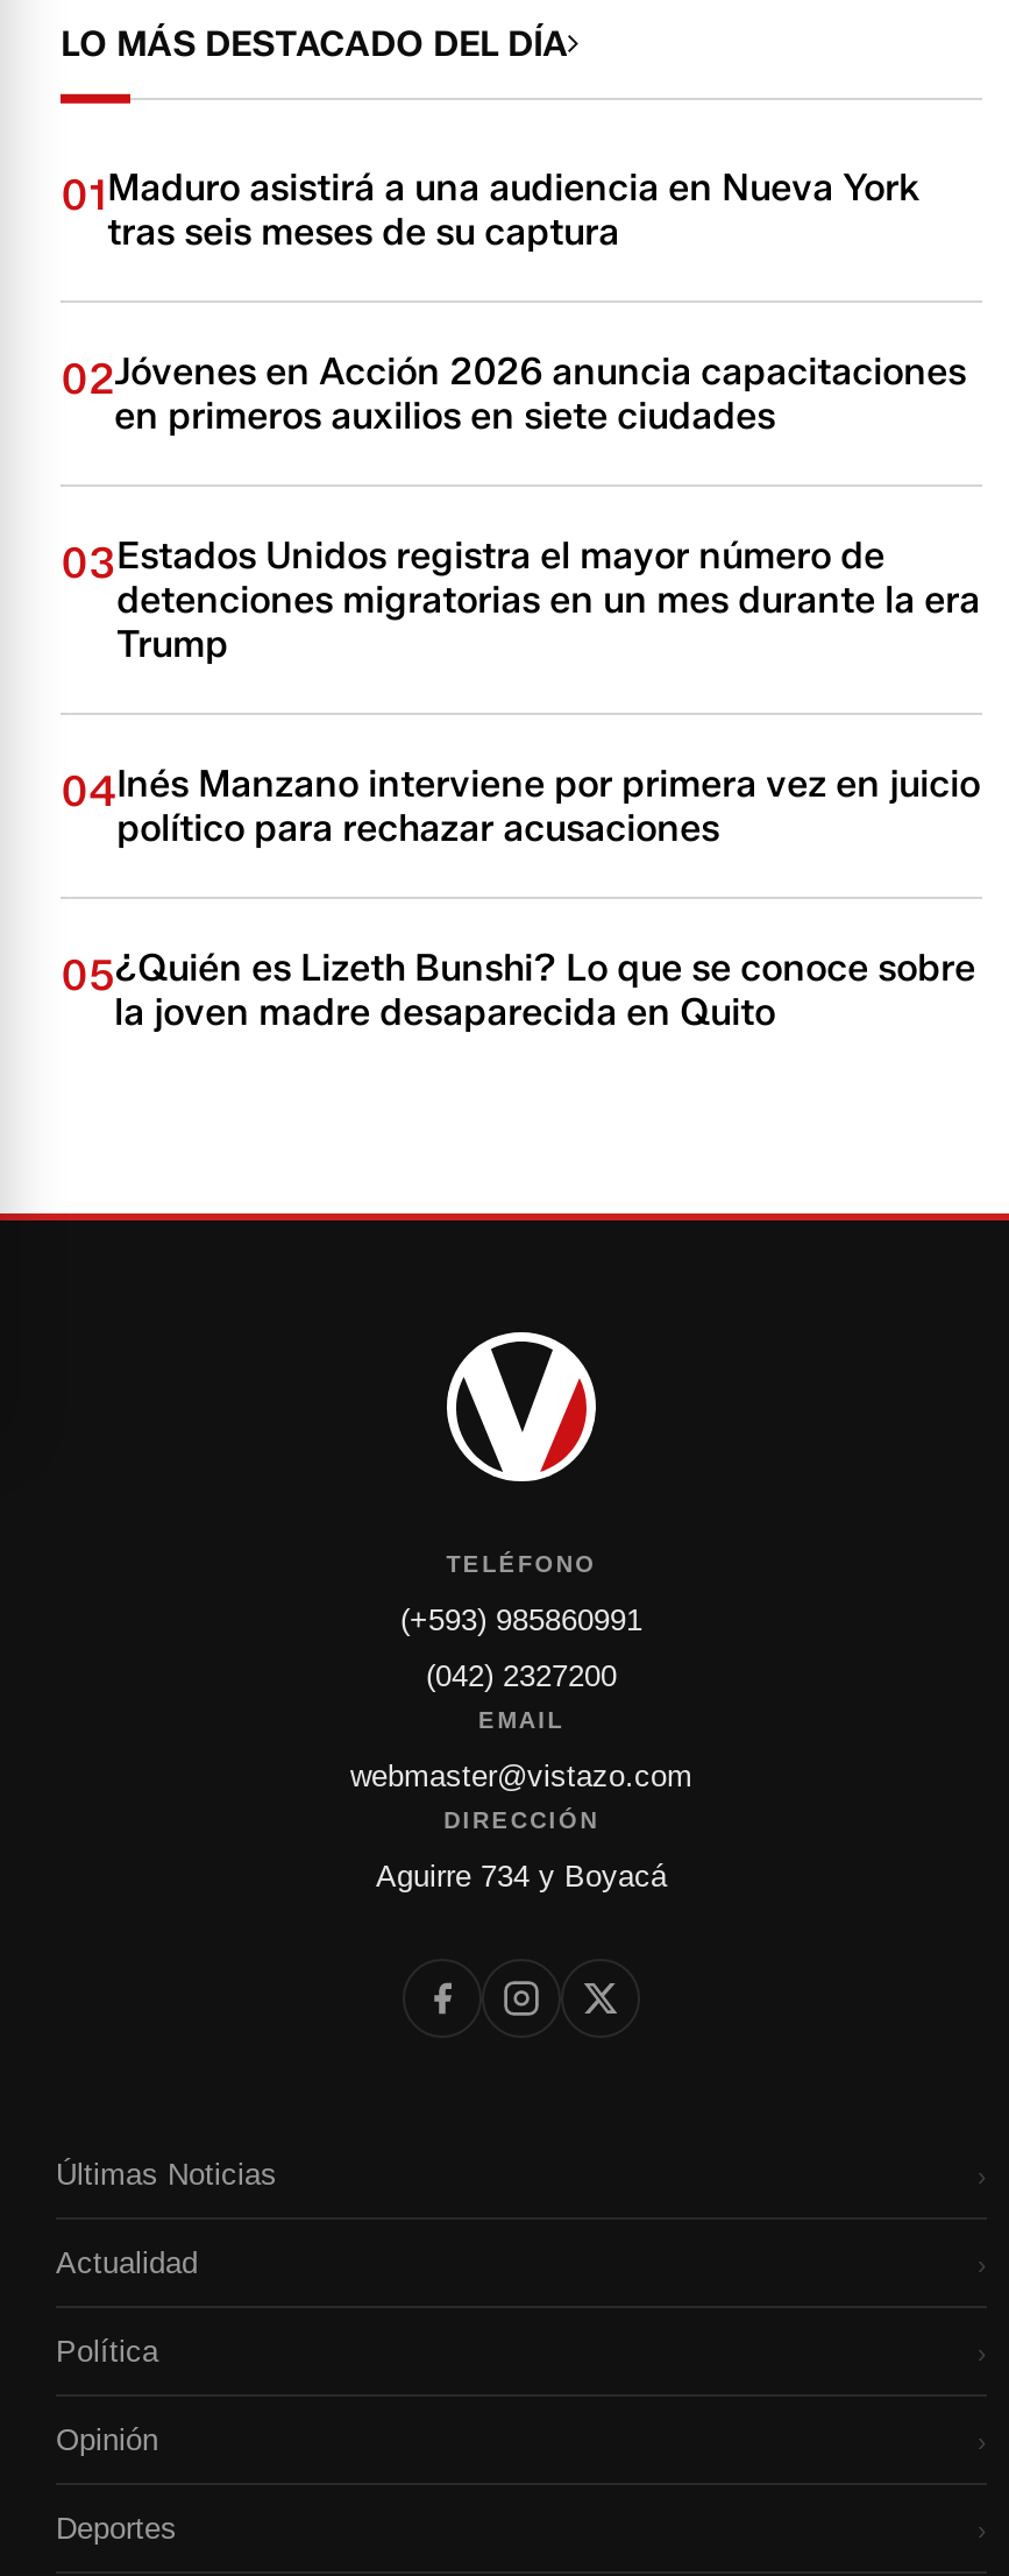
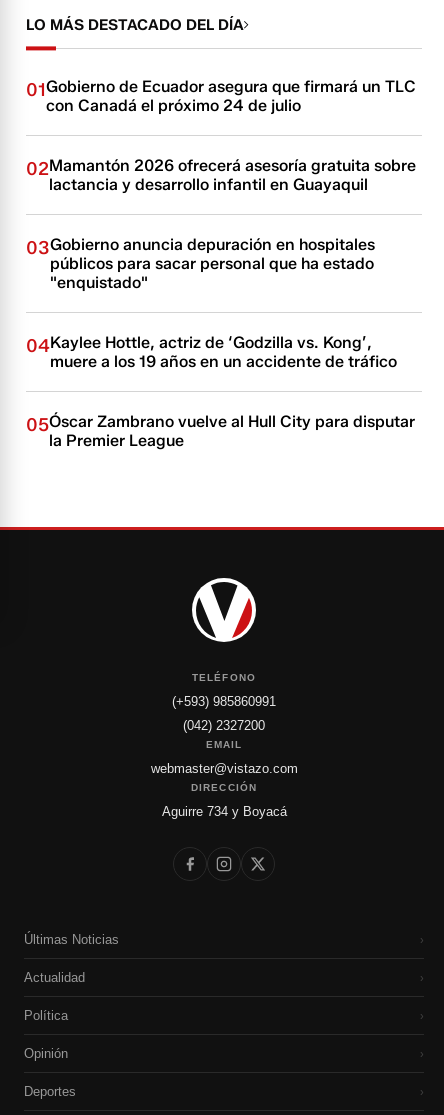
[61,165,920,254] 01Maduro asistirá a una audiencia en Nueva York | tras seis meses de su captura -> [26,77,416,115] 01Gobierno de Ecuador asegura que firmará un TLC | con Canadá el próximo 24 de julio
[61,349,966,438] 02Jóvenes en Acción 2026 anuncia capacitaciones | en primeros auxilios en siete ciudades -> [26,156,416,194] 02Mamantón 2026 ofrecerá asesoría gratuita sobre | lactancia y desarrollo infantil en Guayaquil
[61,533,980,666] 03Estados Unidos registra el mayor número de | detenciones migratorias en un mes durante la era | Trump -> [26,235,375,292] 03Gobierno anuncia depuración en hospitales | públicos para sacar personal que ha estado | "enquistado"
[61,762,980,850] 04Inés Manzano interviene por primera vez en juicio | político para rechazar acusaciones -> [26,333,397,371] 04Kaylee Hottle, actriz de ‘Godzilla vs. Kong’, | muere a los 19 años en un accidente de tráfico
[61,946,975,1034] 05¿Quién es Lizeth Bunshi? Lo que se conoce sobre | la joven madre desaparecida en Quito -> [26,412,415,450] 05Óscar Zambrano vuelve al Hull City para disputar | la Premier League

